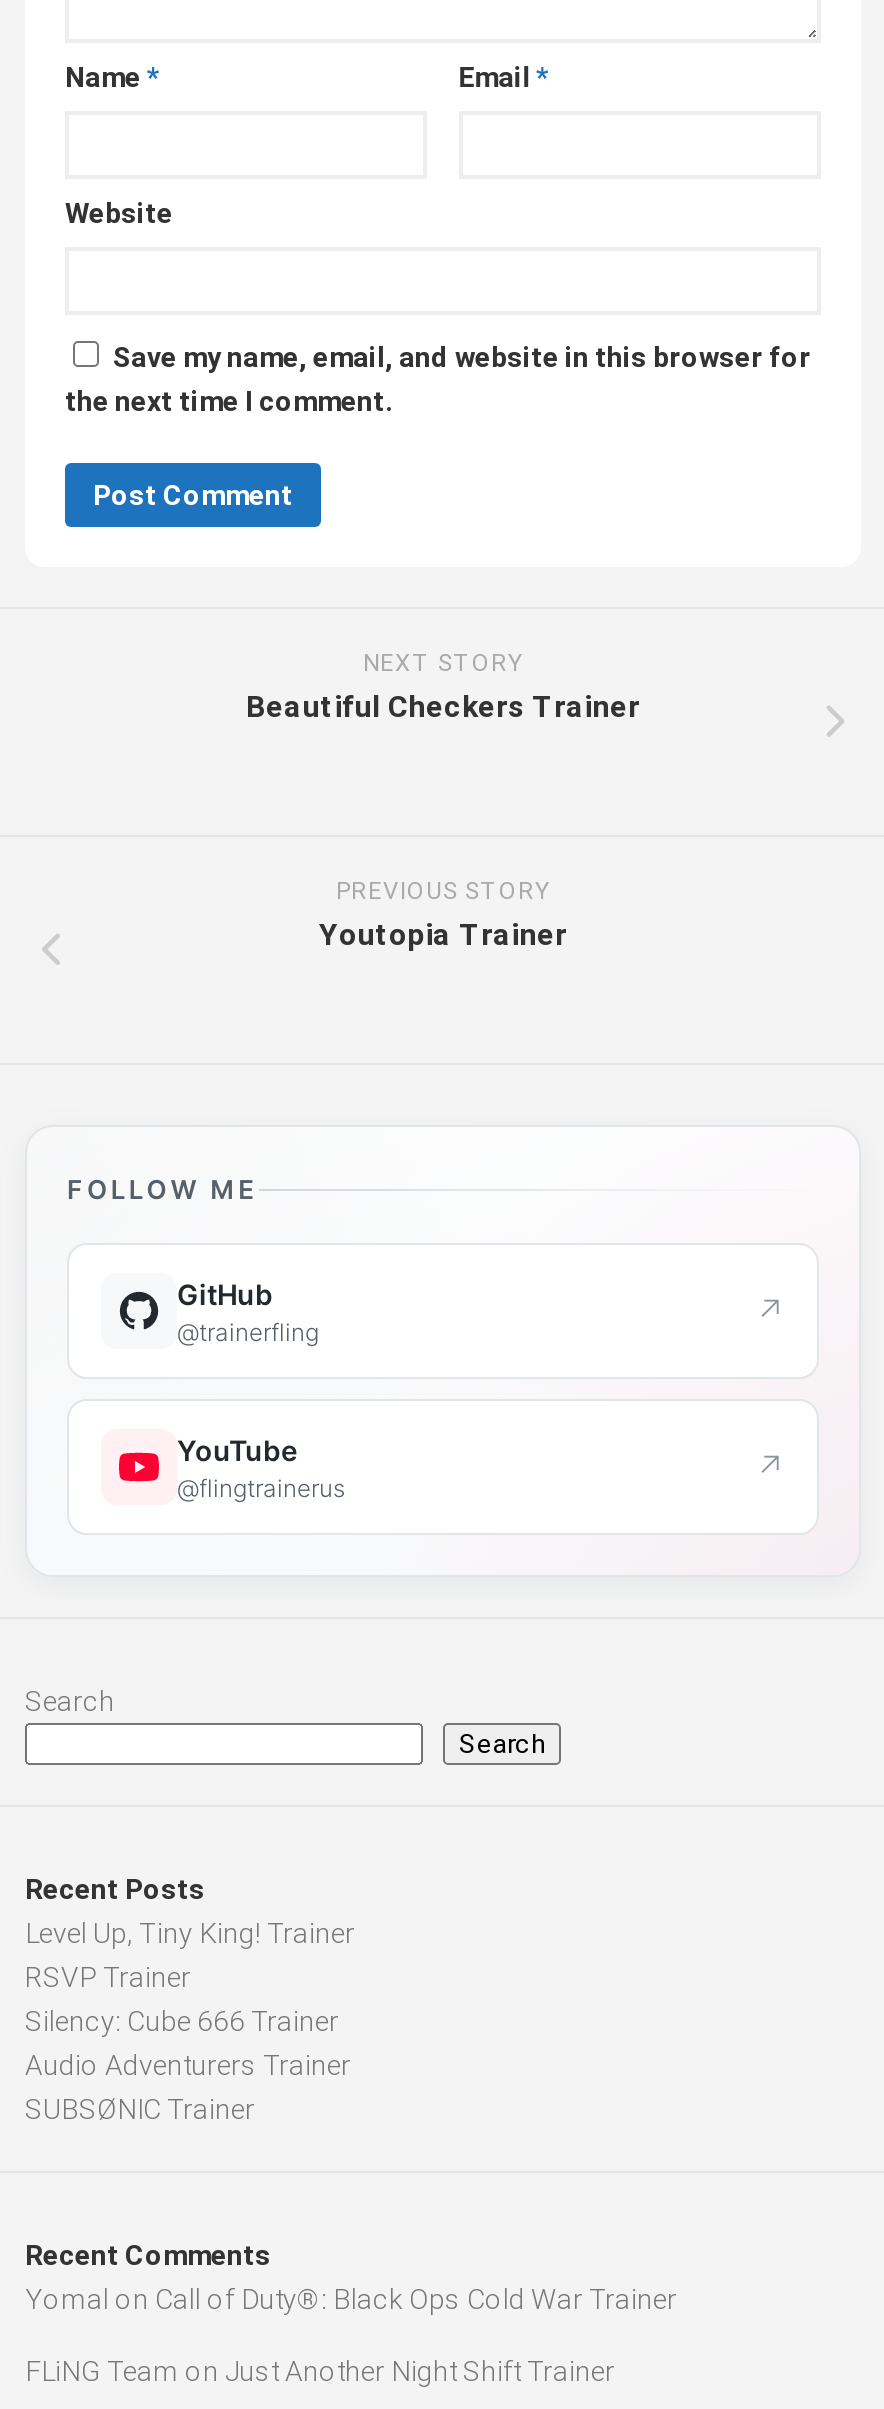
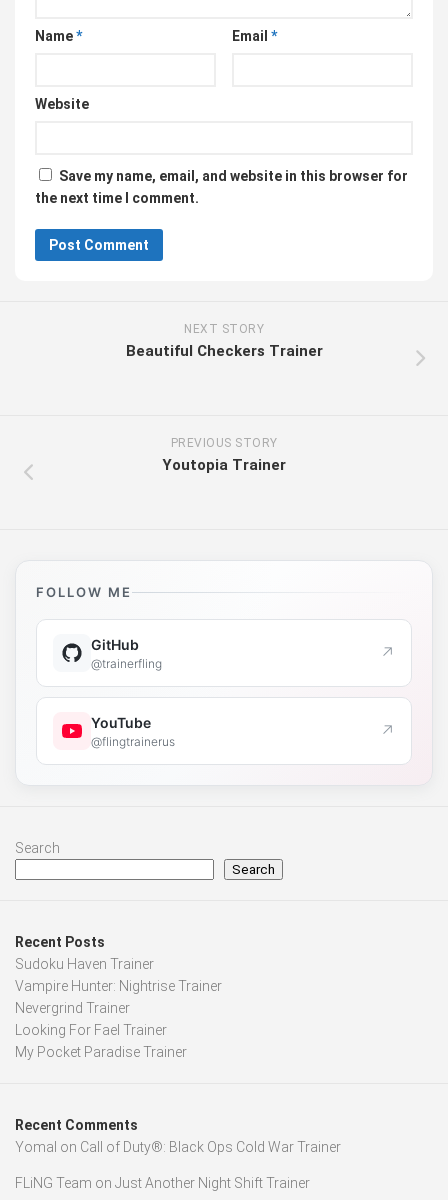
[25,1918,355,2126] Level Up, Tiny King! Trainer | RSVP Trainer | Silency: Cube 666 Trainer | Audio Adventurers Trainer | SUBSØNIC Trainer -> [15,956,222,1060] Sudoku Haven Trainer | Vampire Hunter: Nightrise Trainer | Nevergrind Trainer | Looking For Fael Trainer | My Pocket Paradise Trainer

